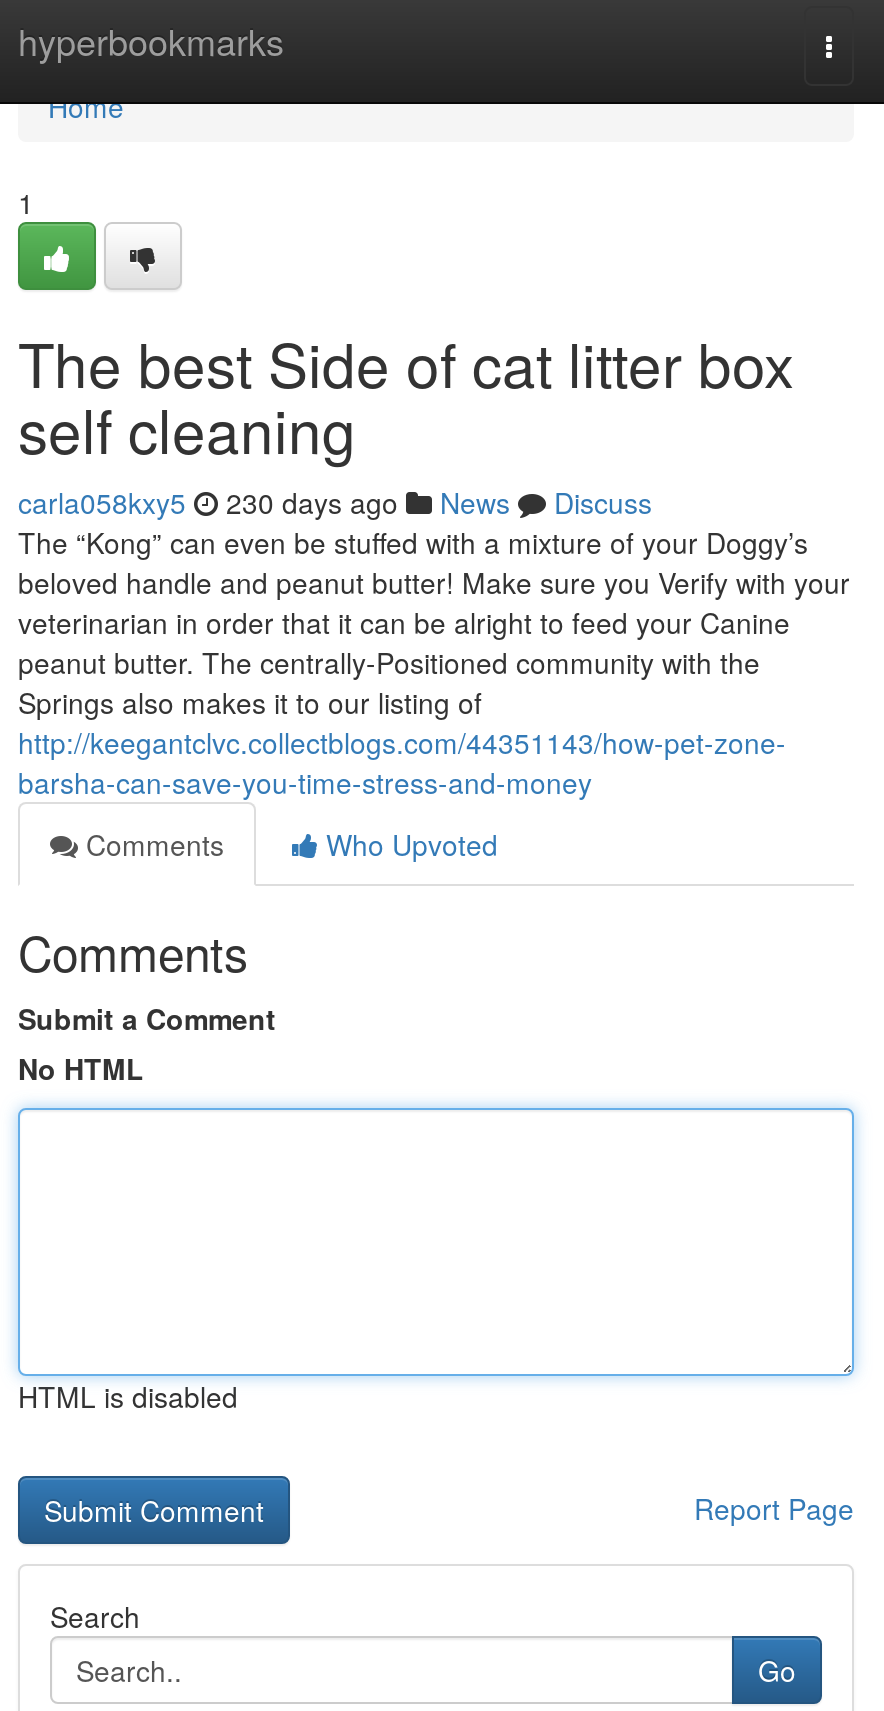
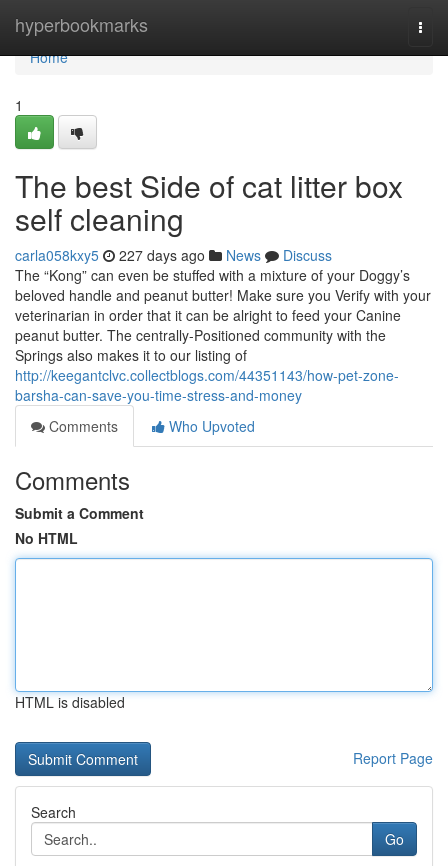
[18,482,652,522] carla058kxy5 230 days ago News Discuss -> [15,245,332,265] carla058kxy5 227 days ago News Discuss

